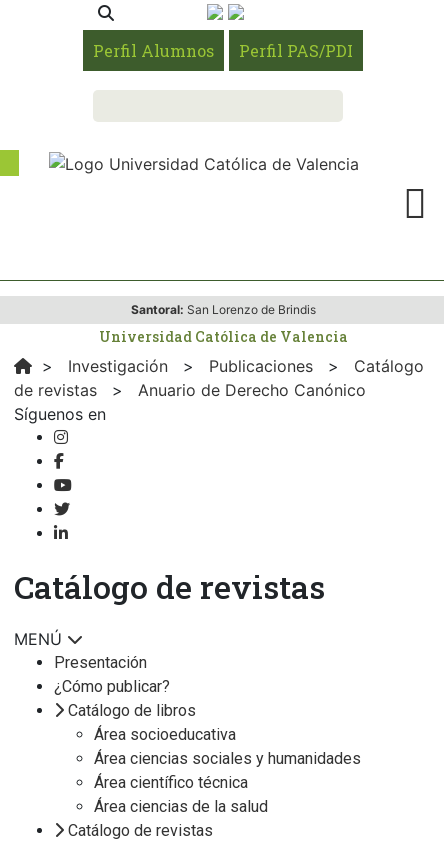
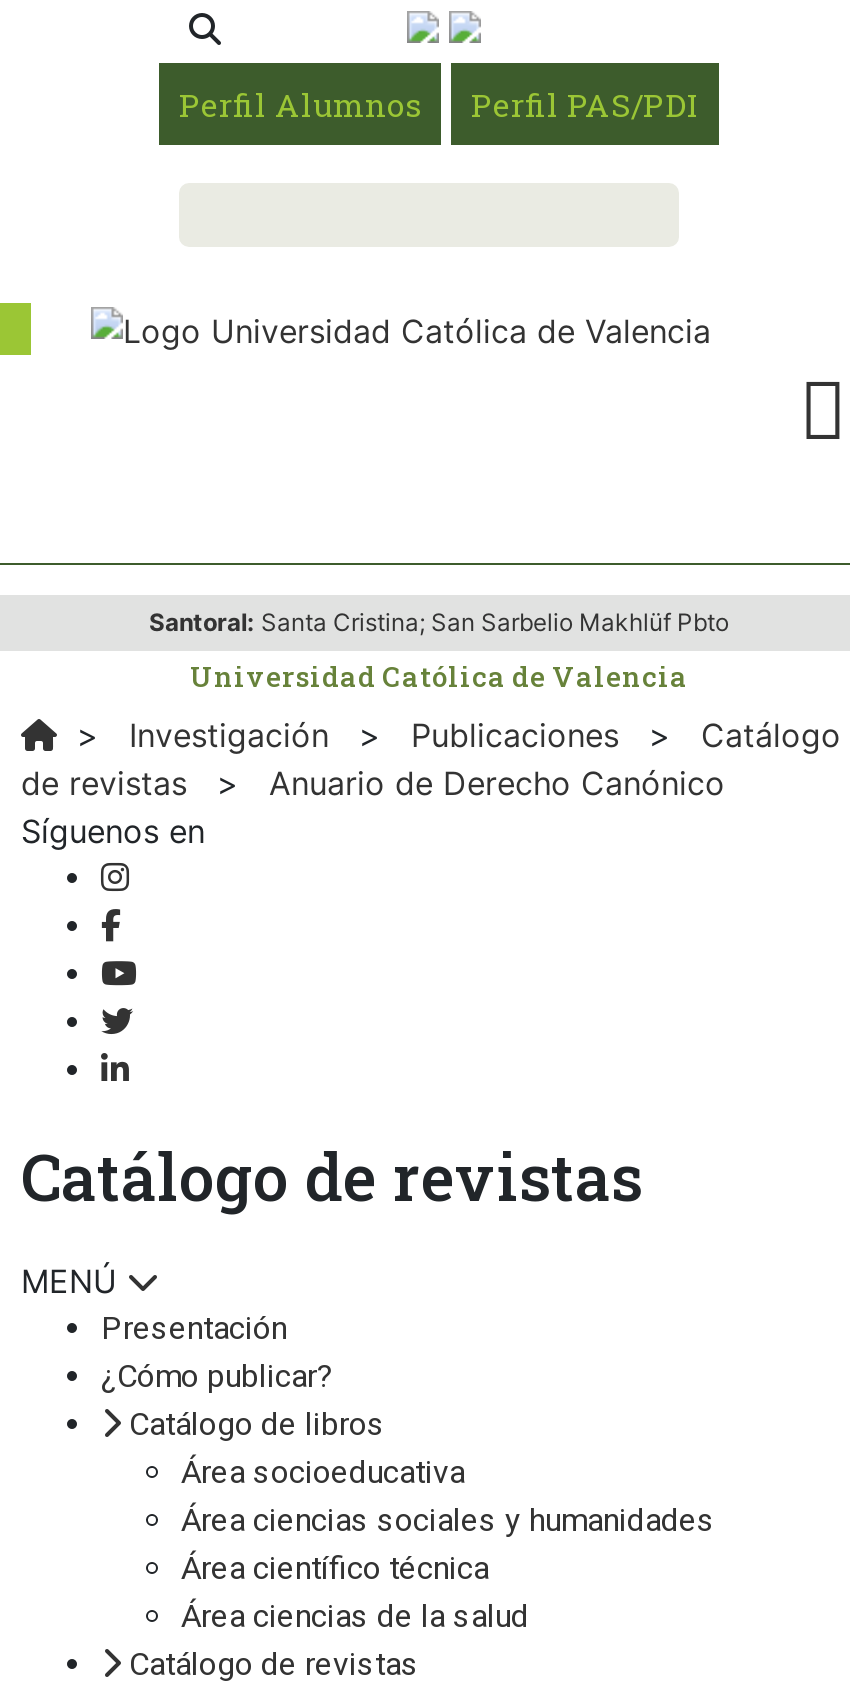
[130,302,315,317] Santoral: San Lorenzo de Brindis -> [149,607,729,637] Santoral: Santa Cristina; San Sarbelio Makhlüf Pbto

